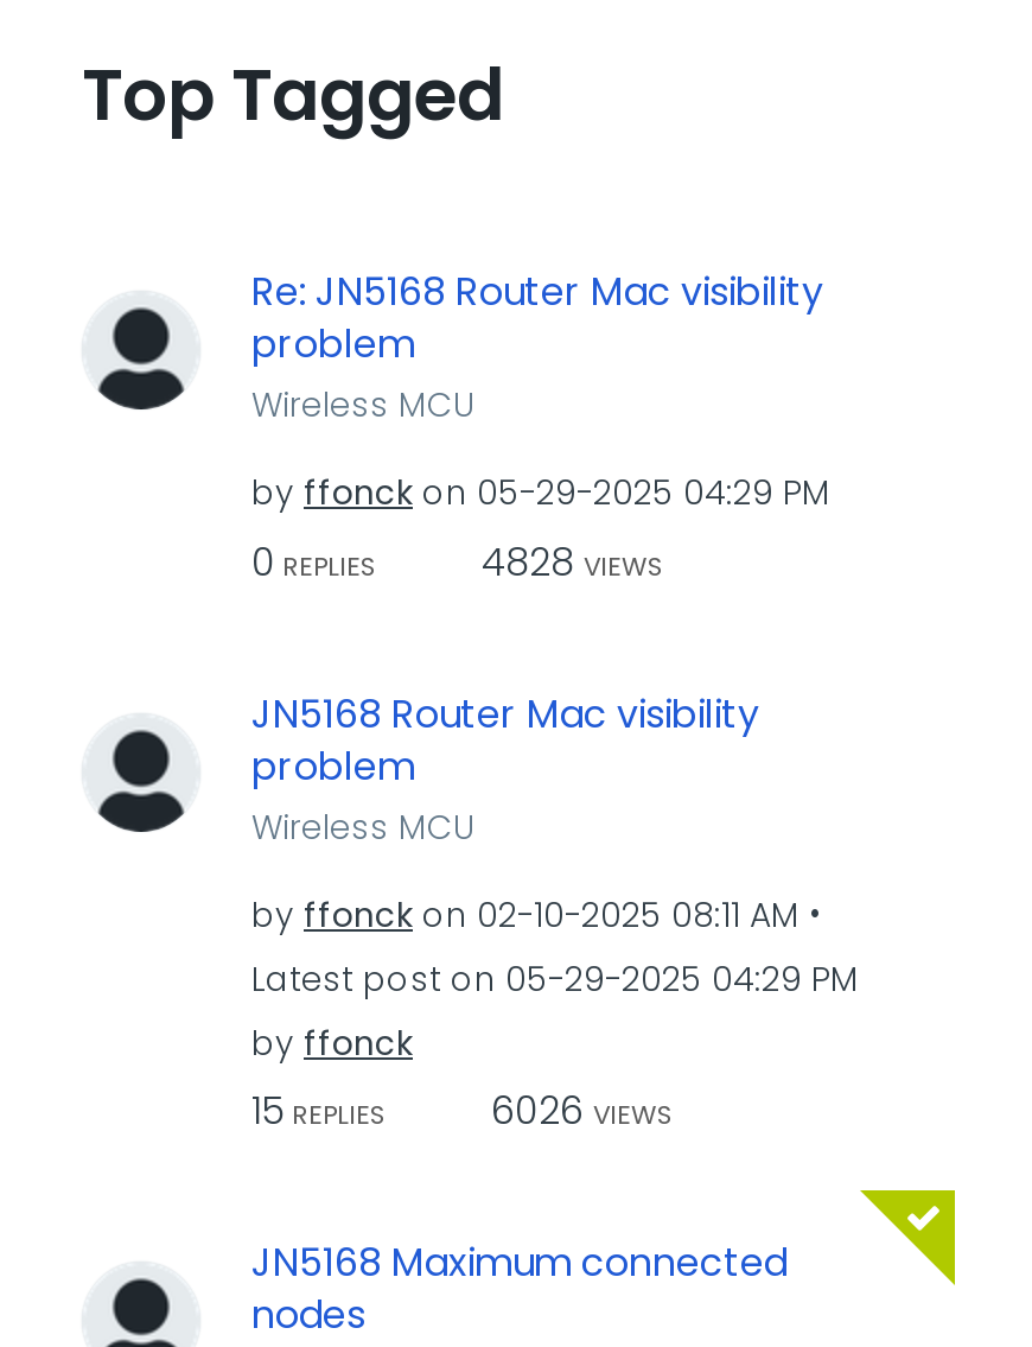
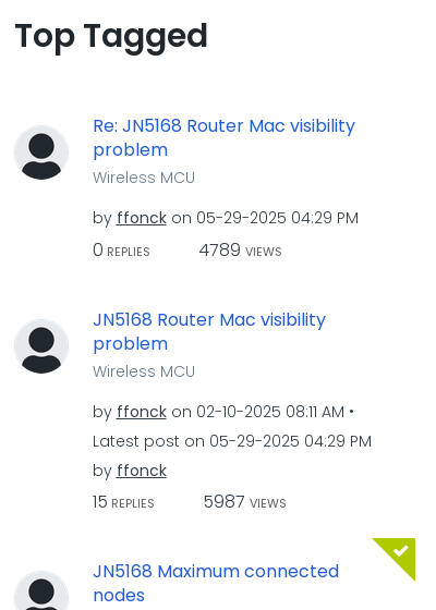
[482,534,664,589] 4828 VIEWS -> [198,237,282,262] 4789 VIEWS
[251,1084,674,1138] 15 REPLIES 6026 VIEWS -> [92,489,286,514] 15 REPLIES 5987 VIEWS

